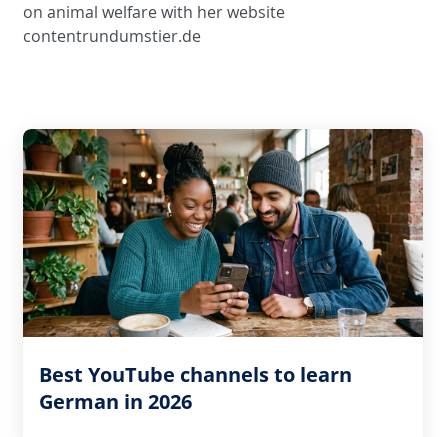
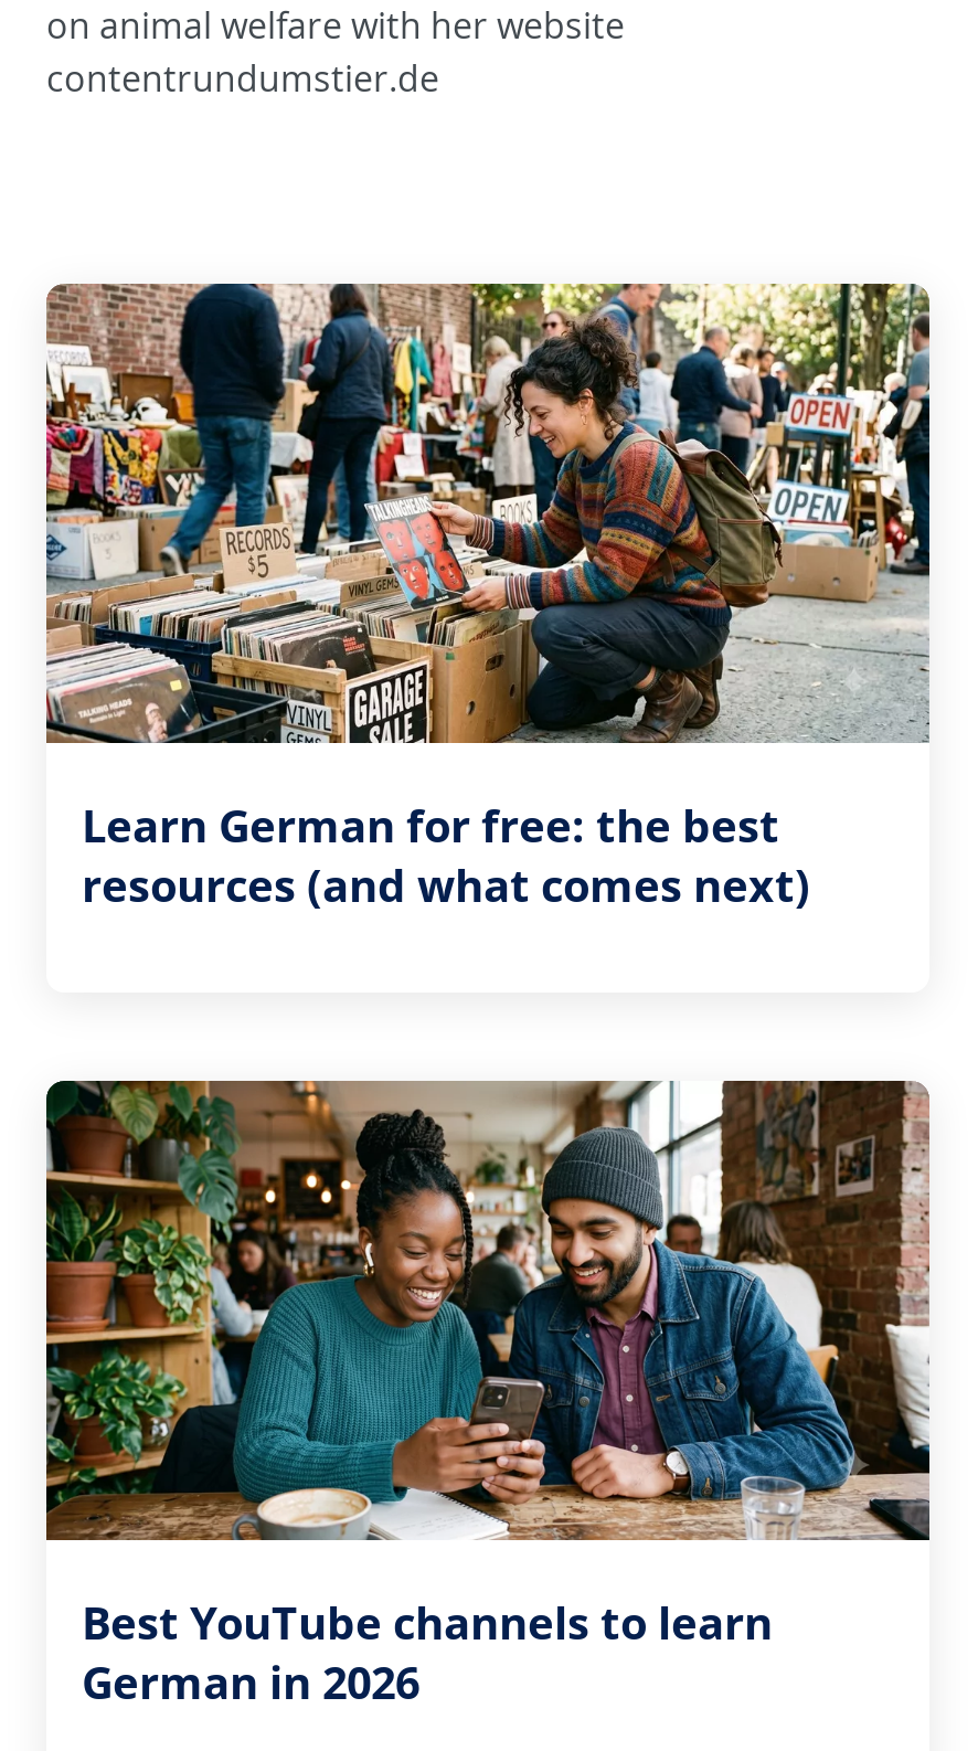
none -> [44,282,932,915] [image] | Learn German for free: the best | resources (and what comes next)

